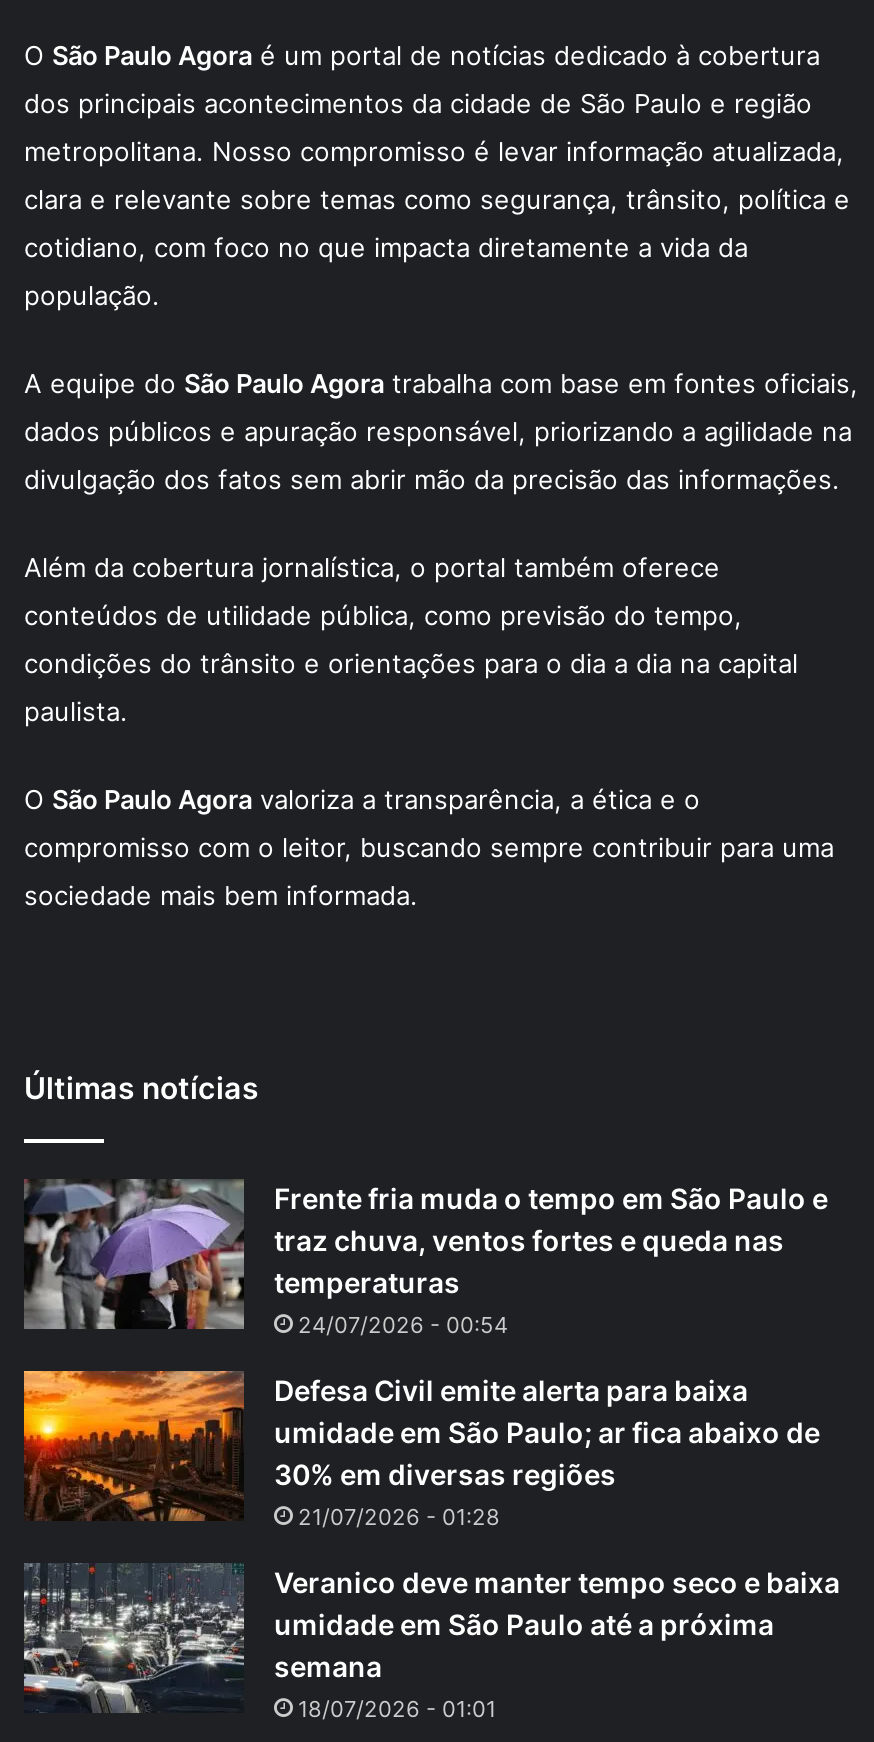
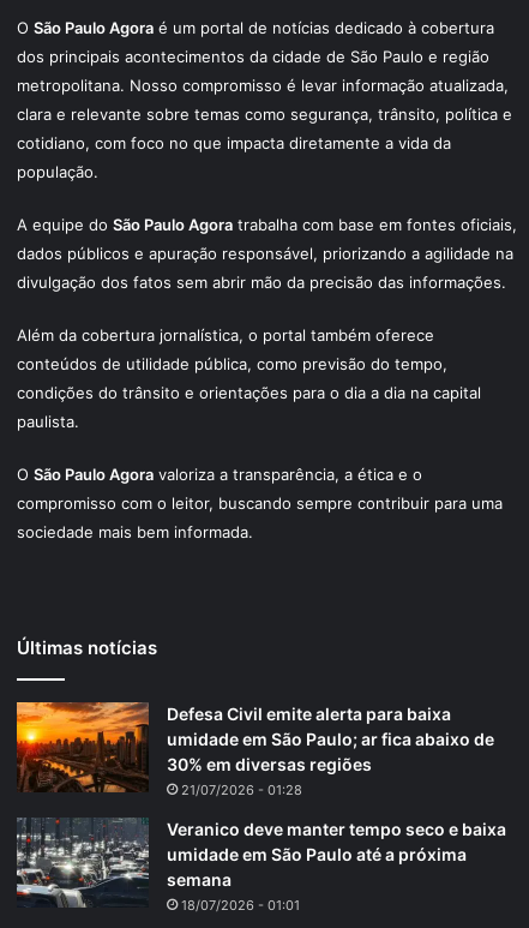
[22,1177,828,1340] [image] | Frente fria muda o tempo em São Paulo e | traz chuva, ventos fortes e queda nas | temperaturas | 24/07/2026 - 00:54 -> none

